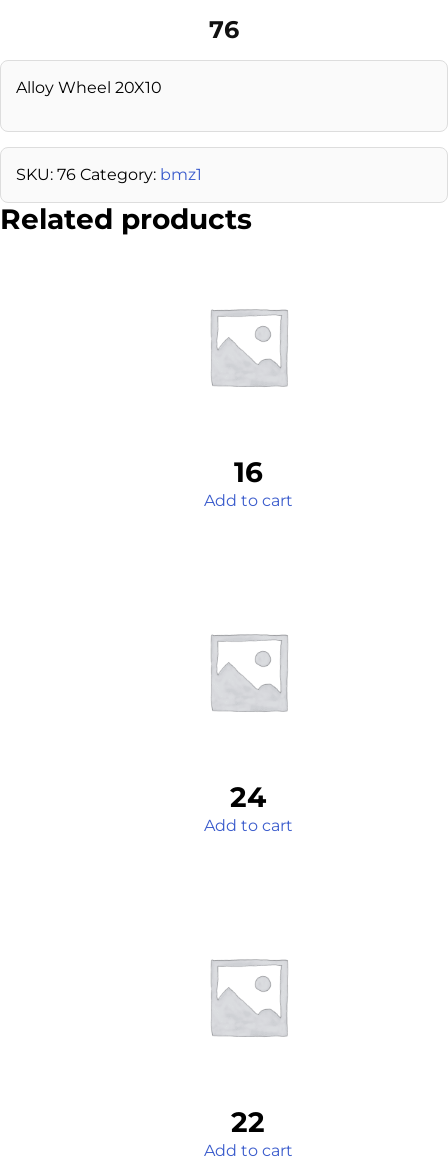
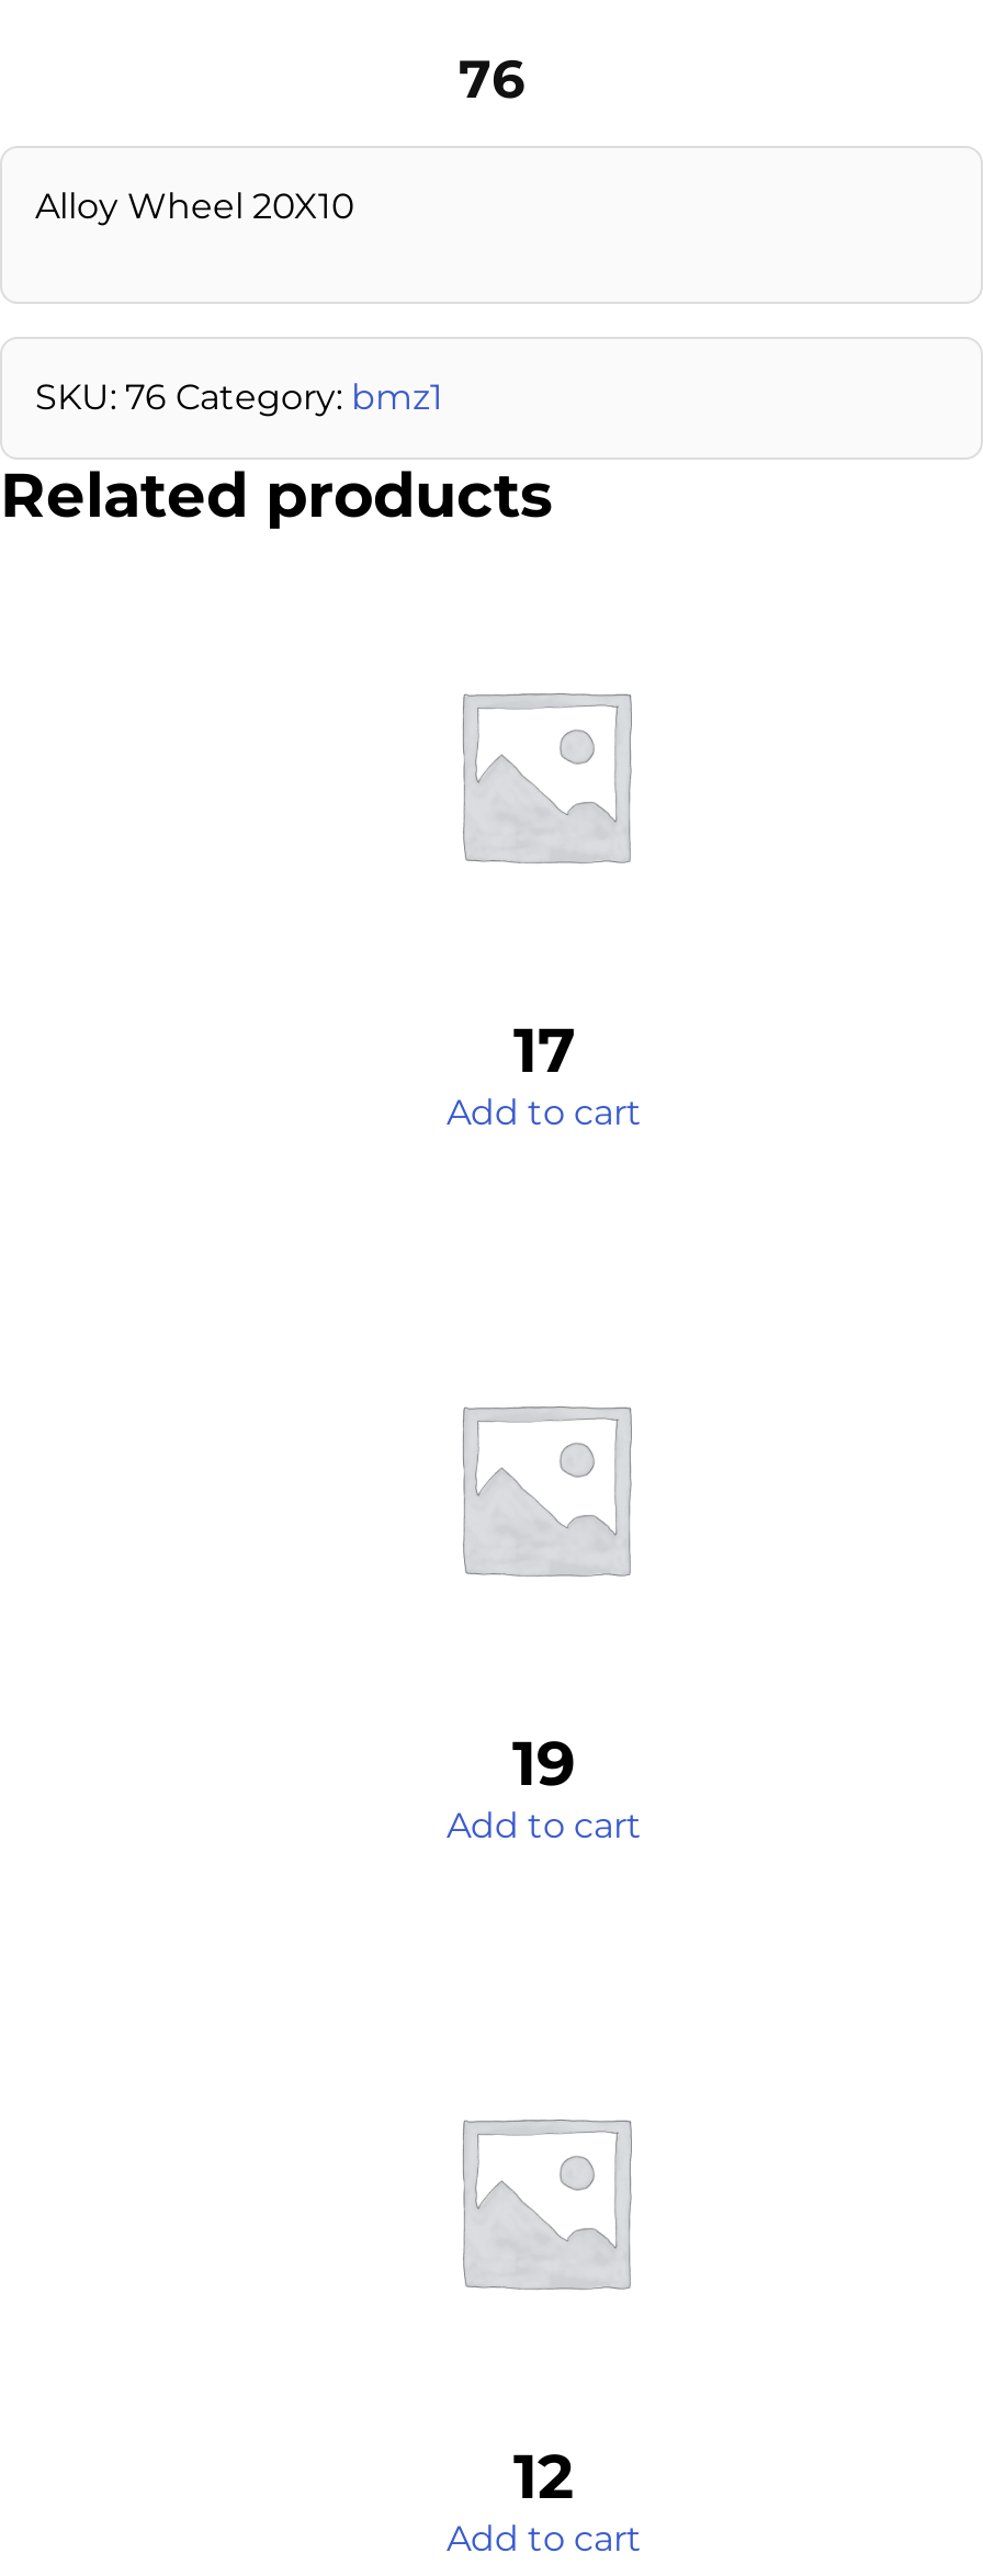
[233,455,262,489] 16 -> [513,1013,575,1087] 17
[230,780,266,814] 24 -> [512,1726,576,1800] 19
[231,1105,265,1139] 22 -> [513,2438,575,2513] 12

